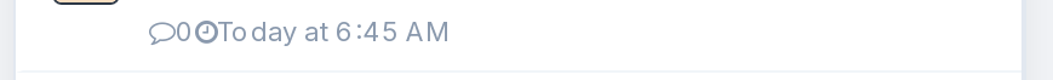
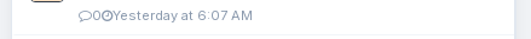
[217,15,450,48] Today at 6:45 AM -> [112,7,253,24] Yesterday at 6:07 AM

